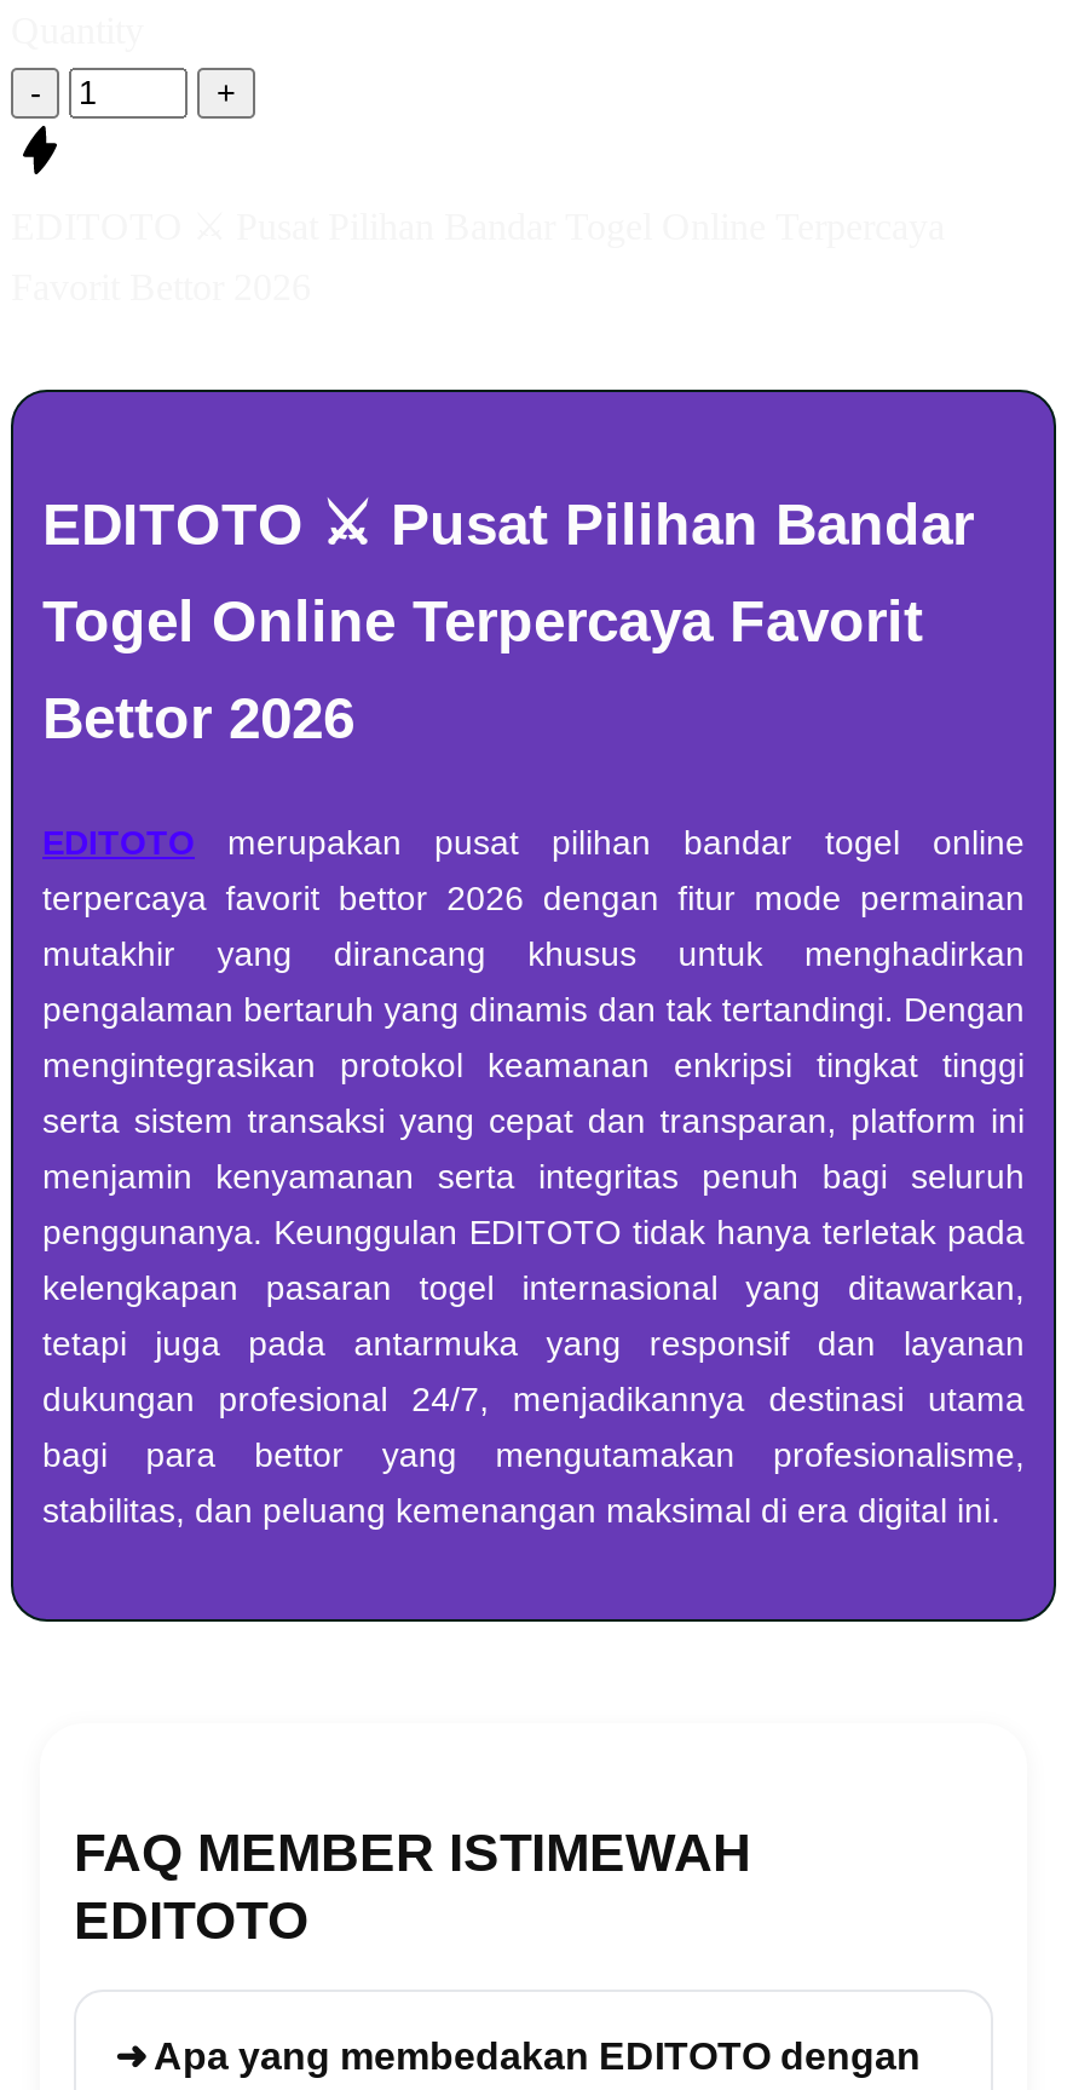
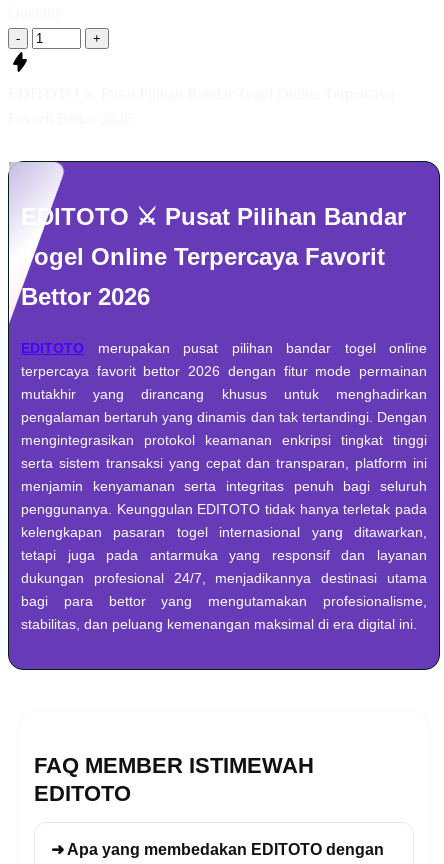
[11,390,146,779] [image] -> [8,161,65,323] [image]

